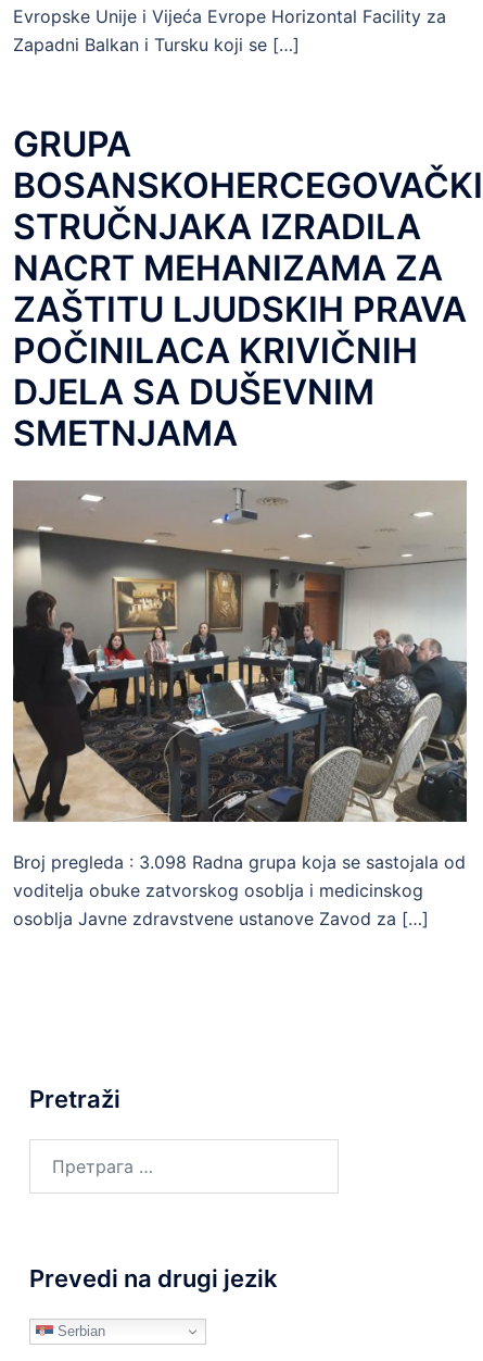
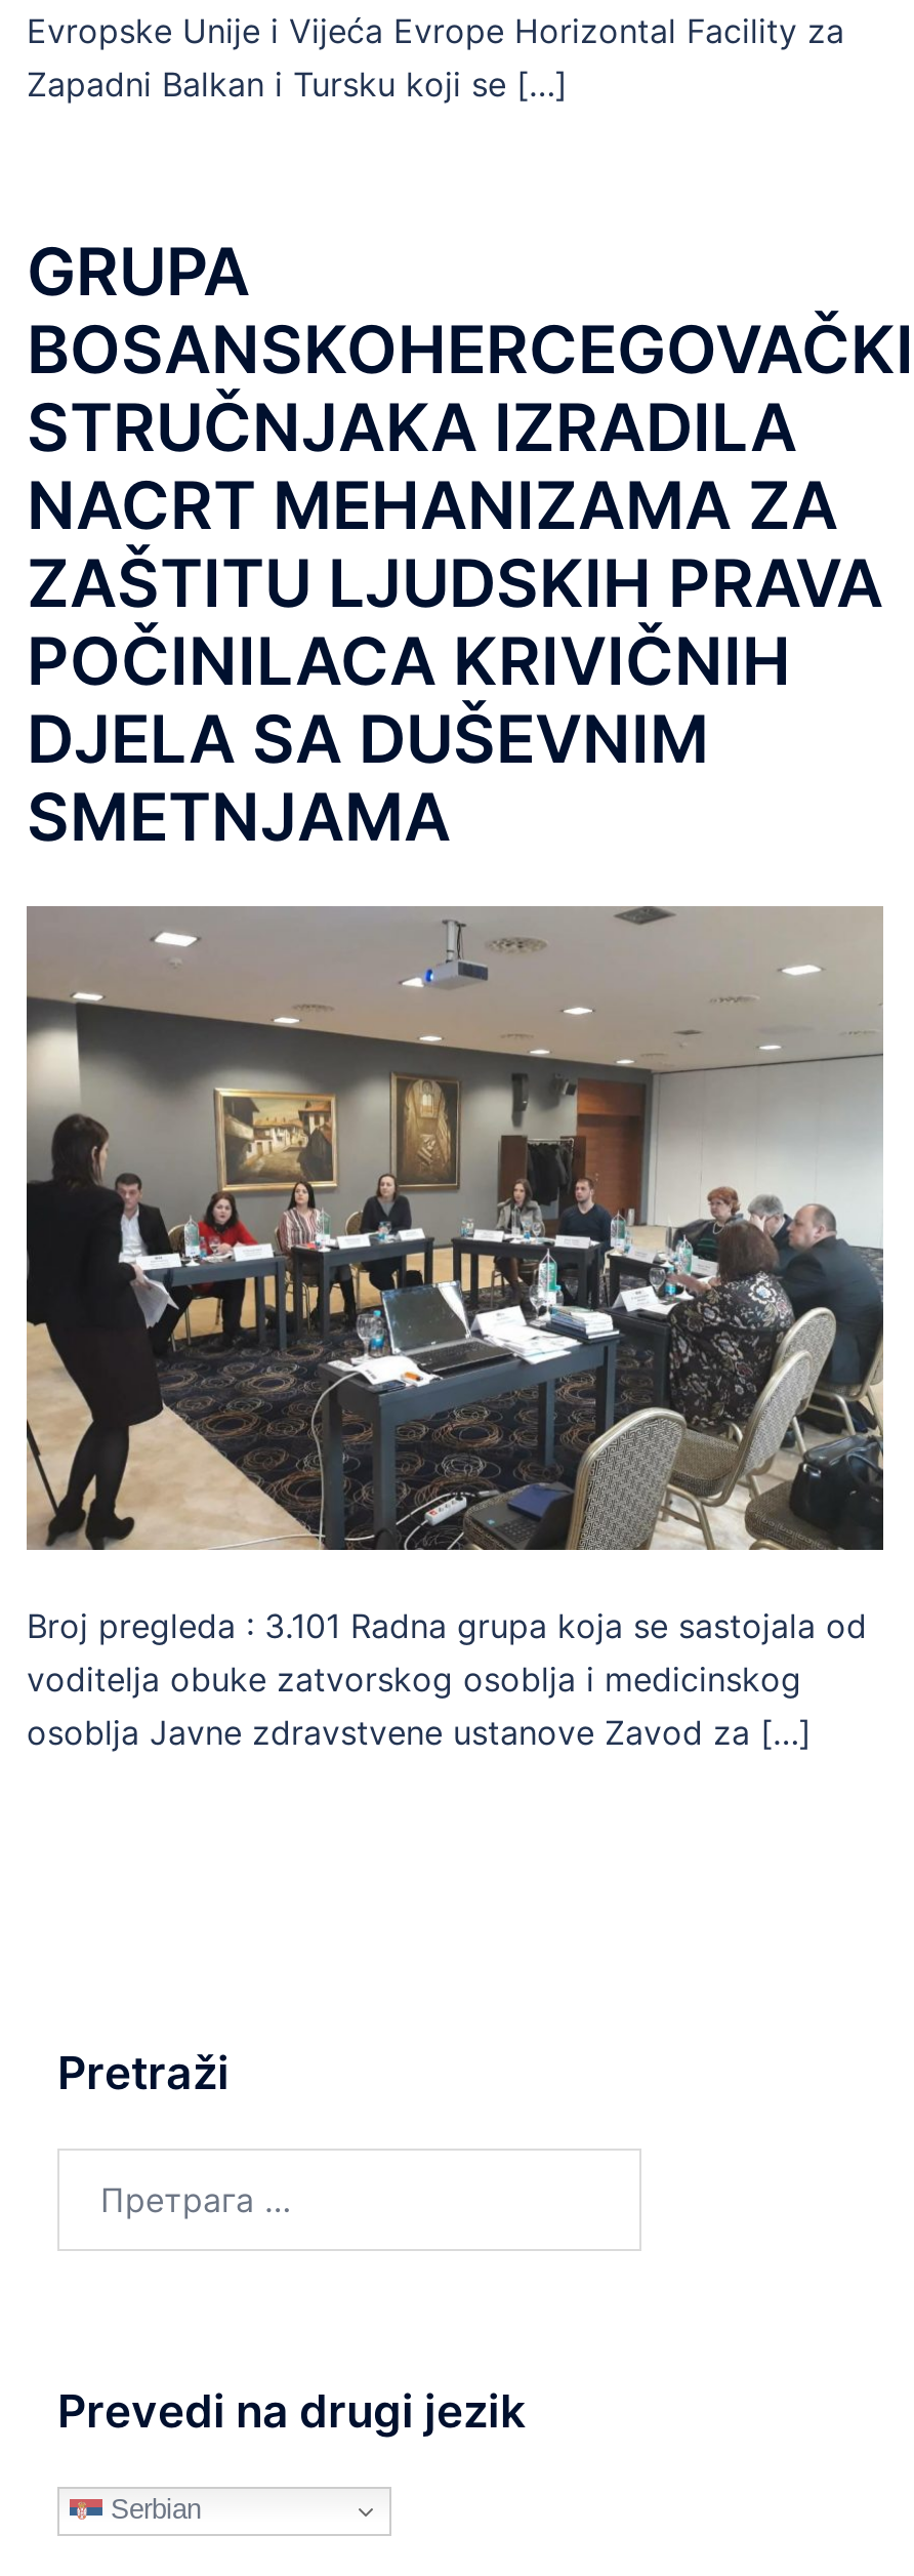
[13,851,466,872] Broj pregleda : 3.098 Radna grupa koja se sastojala od -> [27,1605,867,1646] Broj pregleda : 3.101 Radna grupa koja se sastojala od

